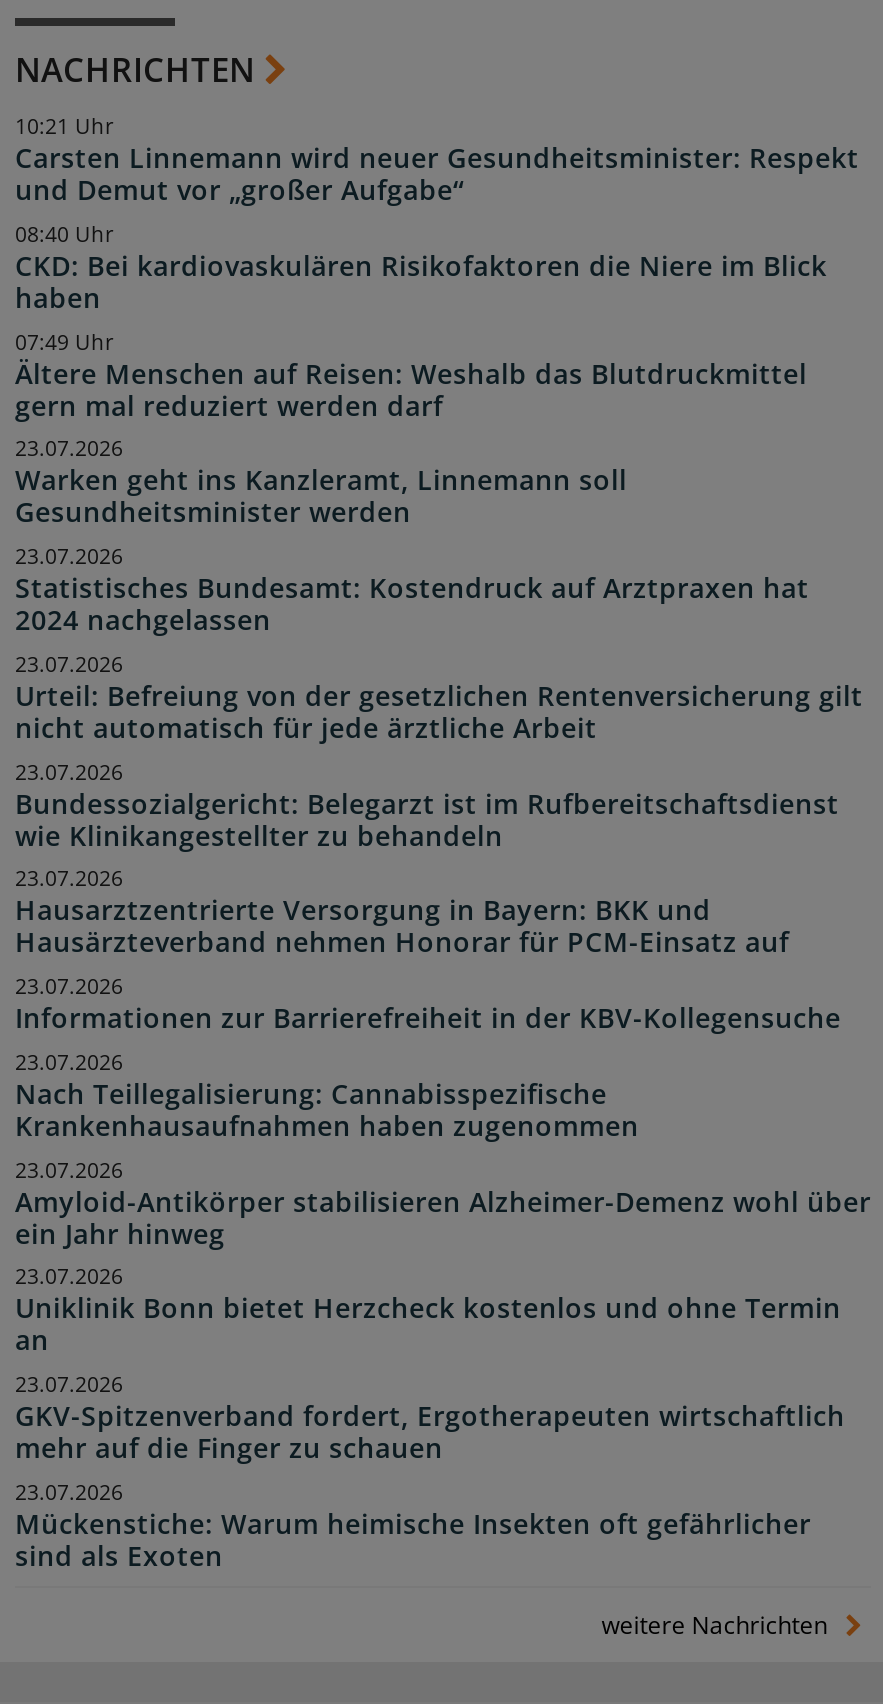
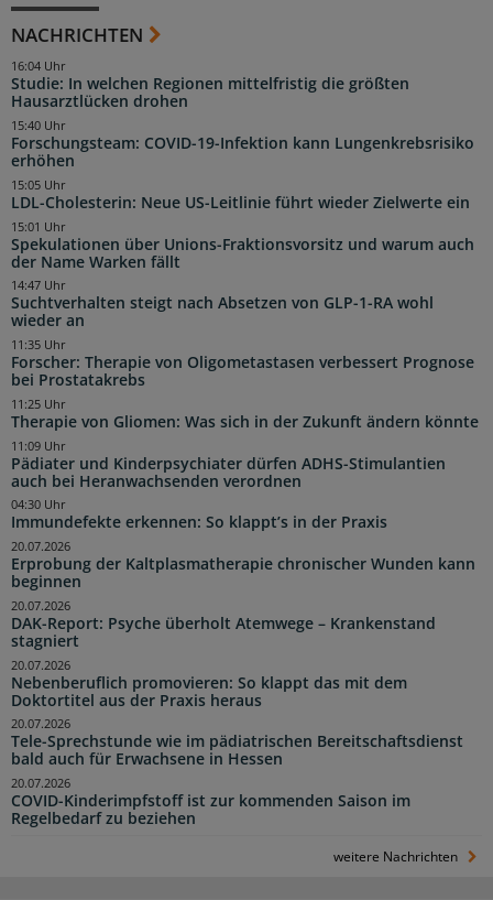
[15,113,115,141] 10:21 Uhr -> [11,59,66,74] 16:04 Uhr
[15,141,859,209] Carsten Linnemann wird neuer Gesundheitsminister: Respekt | und Demut vor „großer Aufgabe“ -> [11,74,409,112] Studie: In welchen Regionen mittelfristig die größten | Hausarztlücken drohen
[15,220,115,248] 08:40 Uhr -> [11,118,66,133] 15:40 Uhr
[15,248,827,316] CKD: Bei kardiovaskulären Risikofaktoren die Niere im Blick | haben -> [11,133,474,171] Forschungsteam: COVID-19-Infektion kann Lungenkrebsrisiko | erhöhen
[15,328,115,356] 07:49 Uhr -> [11,177,66,193] 15:05 Uhr
[15,356,807,424] Ältere Menschen auf Reisen: Weshalb das Blutdruckmittel | gern mal reduziert werden darf -> [11,193,470,212] LDL-Cholesterin: Neue US-Leitlinie führt wieder Zielwerte ein
[15,435,123,463] 23.07.2026 -> [11,219,66,234] 15:01 Uhr
[15,463,627,531] Warken geht ins Kanzleramt, Linnemann soll | Gesundheitsminister werden -> [11,234,474,272] Spekulationen über Unions-Fraktionsvorsitz und warum auch | der Name Warken fällt
[15,543,123,571] 23.07.2026 -> [11,278,66,293] 14:47 Uhr
[15,571,809,639] Statistisches Bundesamt: Kostendruck auf Arztpraxen hat | 2024 nachgelassen -> [11,293,434,331] Suchtverhalten steigt nach Absetzen von GLP-1-RA wohl | wieder an
[15,650,123,678] 23.07.2026 -> [11,337,66,353] 11:35 Uhr
[15,678,863,746] Urteil: Befreiung von der gesetzlichen Rentenversicherung gilt | nicht automatisch für jede ärztliche Arbeit -> [11,353,474,390] Forscher: Therapie von Oligometastasen verbessert Prognose | bei Prostatakrebs
[15,758,123,786] 23.07.2026 -> [11,396,66,412] 11:25 Uhr
[15,786,839,854] Bundessozialgericht: Belegarzt ist im Rufbereitschaftsdienst | wie Klinikangestellter zu behandeln -> [11,412,479,432] Therapie von Gliomen: Was sich in der Zukunft ändern könnte
[15,865,123,893] 23.07.2026 -> [11,438,66,453] 11:09 Uhr
[15,893,789,961] Hausarztzentrierte Versorgung in Bayern: BKK und | Hausärzteverband nehmen Honorar für PCM-Einsatz auf -> [11,453,446,491] Pädiater und Kinderpsychiater dürfen ADHS-Stimulantien | auch bei Heranwachsenden verordnen
[15,973,123,1001] 23.07.2026 -> [11,497,66,513] 04:30 Uhr
[15,1001,841,1037] Informationen zur Barrierefreiheit in der KBV-Kollegensuche -> [11,513,387,532] Immundefekte erkennen: So klappt’s in der Praxis
[15,1048,123,1076] 23.07.2026 -> [11,539,70,554] 20.07.2026
[15,1076,639,1144] Nach Teillegalisierung: Cannabisspezifische | Krankenhausaufnahmen haben zugenommen -> [11,554,475,592] Erprobung der Kaltplasmatherapie chronischer Wunden kann | beginnen
[15,1156,123,1184] 23.07.2026 -> [11,598,70,613] 20.07.2026
[15,1184,871,1252] Amyloid-Antikörper stabilisieren Alzheimer-Demenz wohl über | ein Jahr hinweg -> [11,613,436,651] DAK-Report: Psyche überholt Atemwege – Krankenstand | stagniert
[15,1263,123,1291] 23.07.2026 -> [11,657,70,673] 20.07.2026
[15,1291,841,1359] Uniklinik Bonn bietet Herzcheck kostenlos und ohne Termin | an -> [11,673,407,710] Nebenberuflich promovieren: So klappt das mit dem | Doktortitel aus der Praxis heraus
[15,1371,123,1399] 23.07.2026 -> [11,716,70,732] 20.07.2026
[15,1399,845,1467] GKV-Spitzenverband fordert, Ergotherapeuten wirtschaftlich | mehr auf die Finger zu schauen -> [11,732,463,769] Tele-Sprechstunde wie im pädiatrischen Bereitschaftsdienst | bald auch für Erwachsene in Hessen
[15,1478,123,1506] 23.07.2026 -> [11,776,70,791] 20.07.2026
[15,1506,811,1574] Mückenstiche: Warum heimische Insekten oft gefährlicher | sind als Exoten -> [11,791,410,829] COVID-Kinderimpfstoff ist zur kommenden Saison im | Regelbedarf zu beziehen

